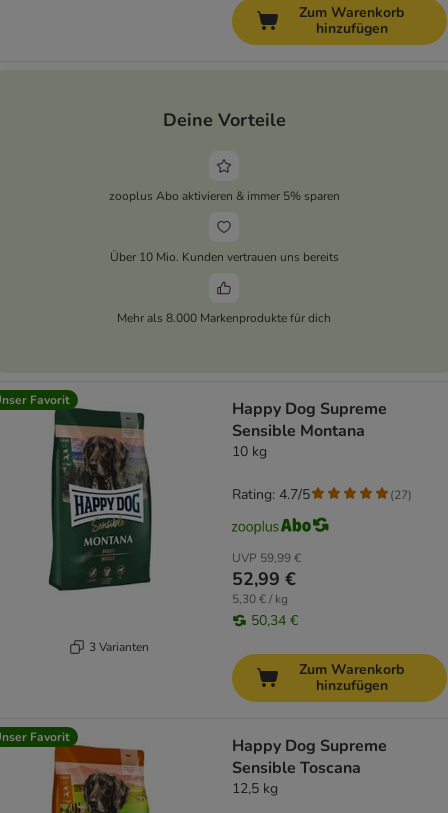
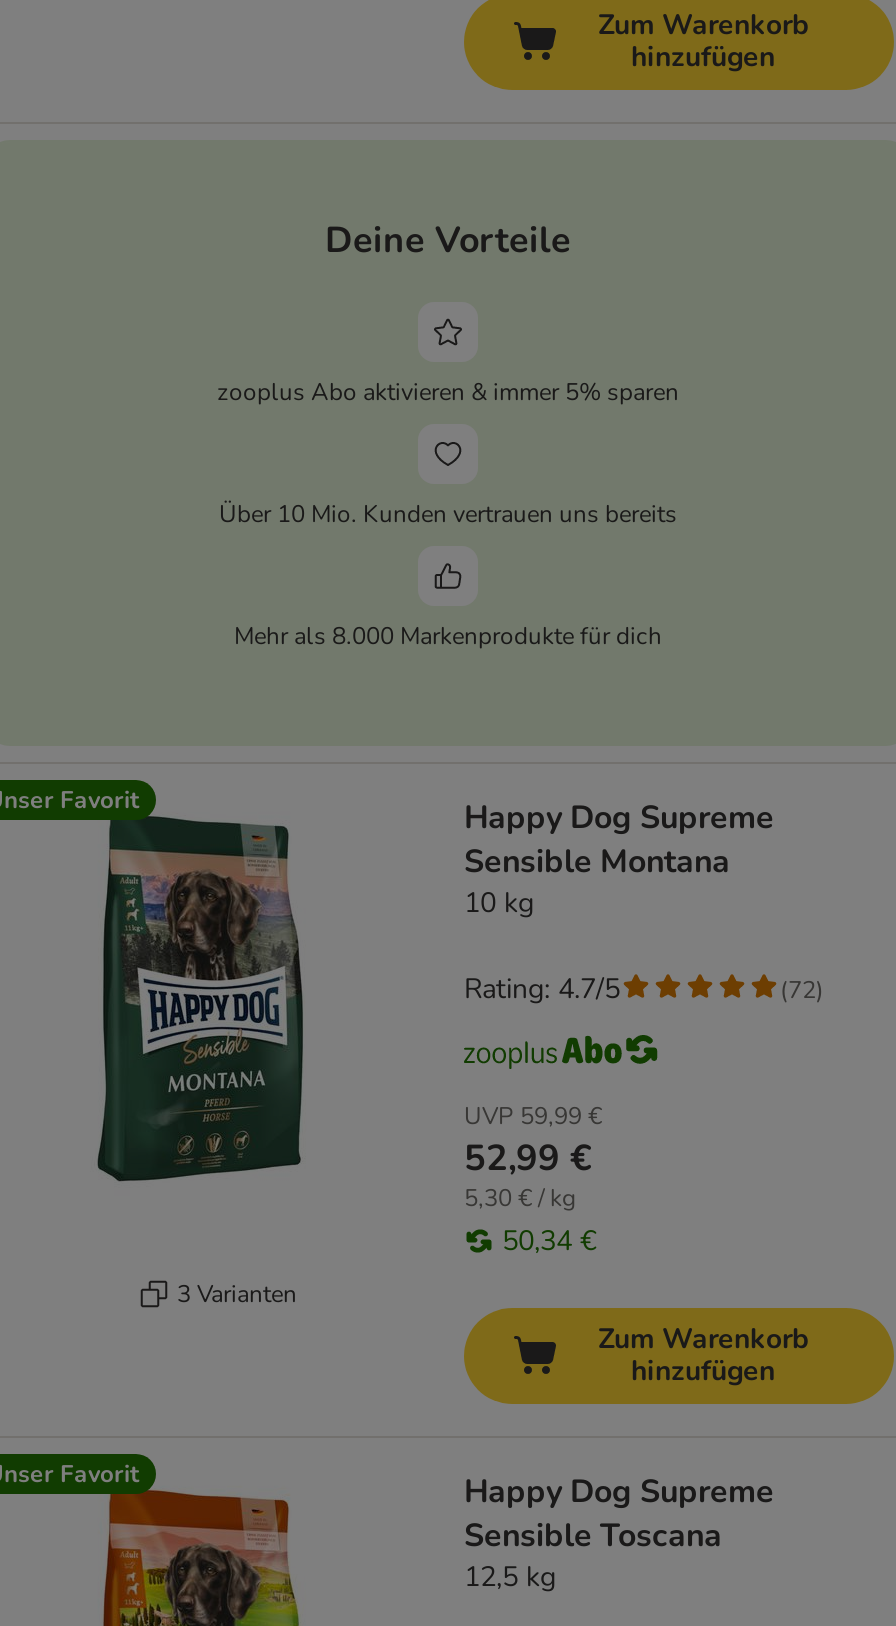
[390,487,412,503] (27) -> [780,973,824,1005] (72)

